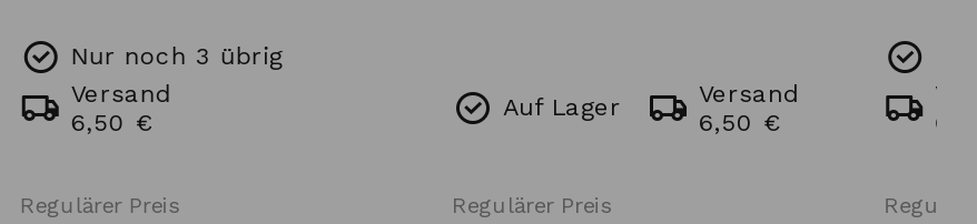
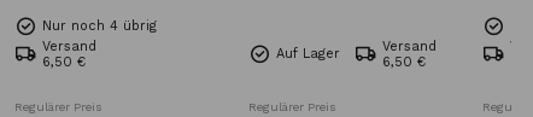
[71,43,282,72] Nur noch 3 übrig -> [42,19,157,34] Nur noch 4 übrig

